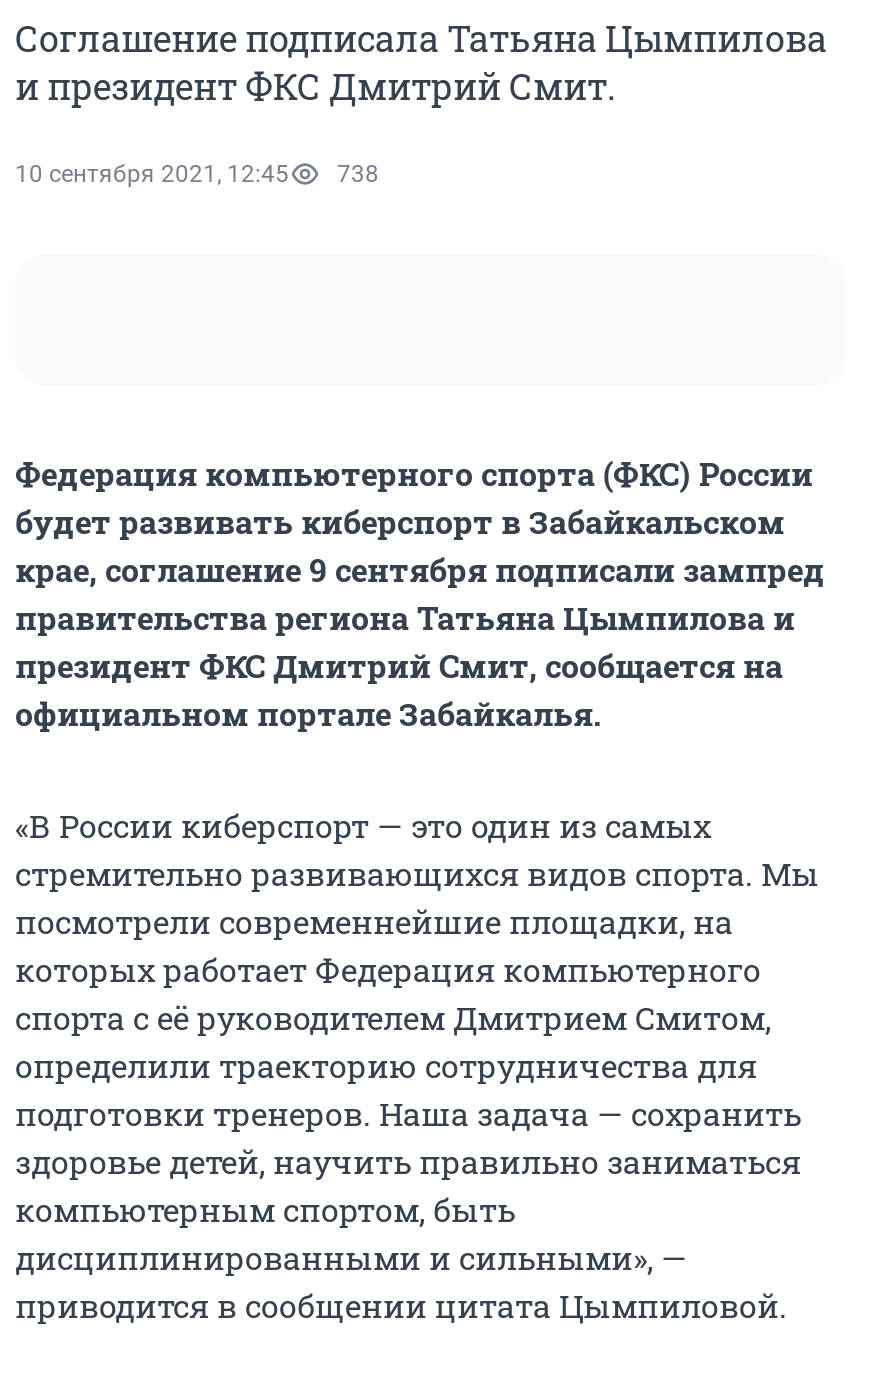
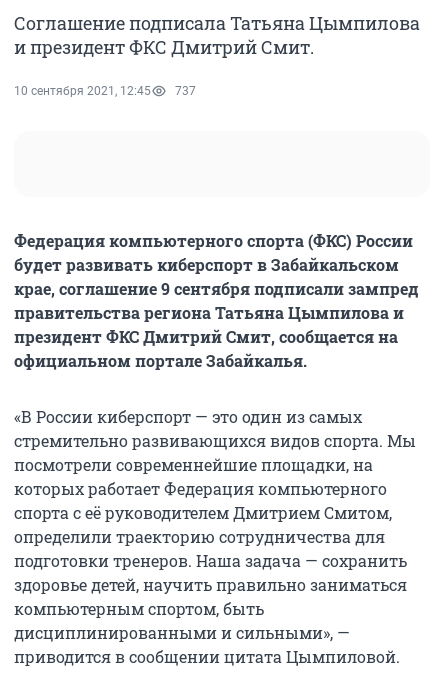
[15,160,379,188] 10 сентября 2021, 12:45 738 -> [14,84,196,98] 10 сентября 2021, 12:45 737

